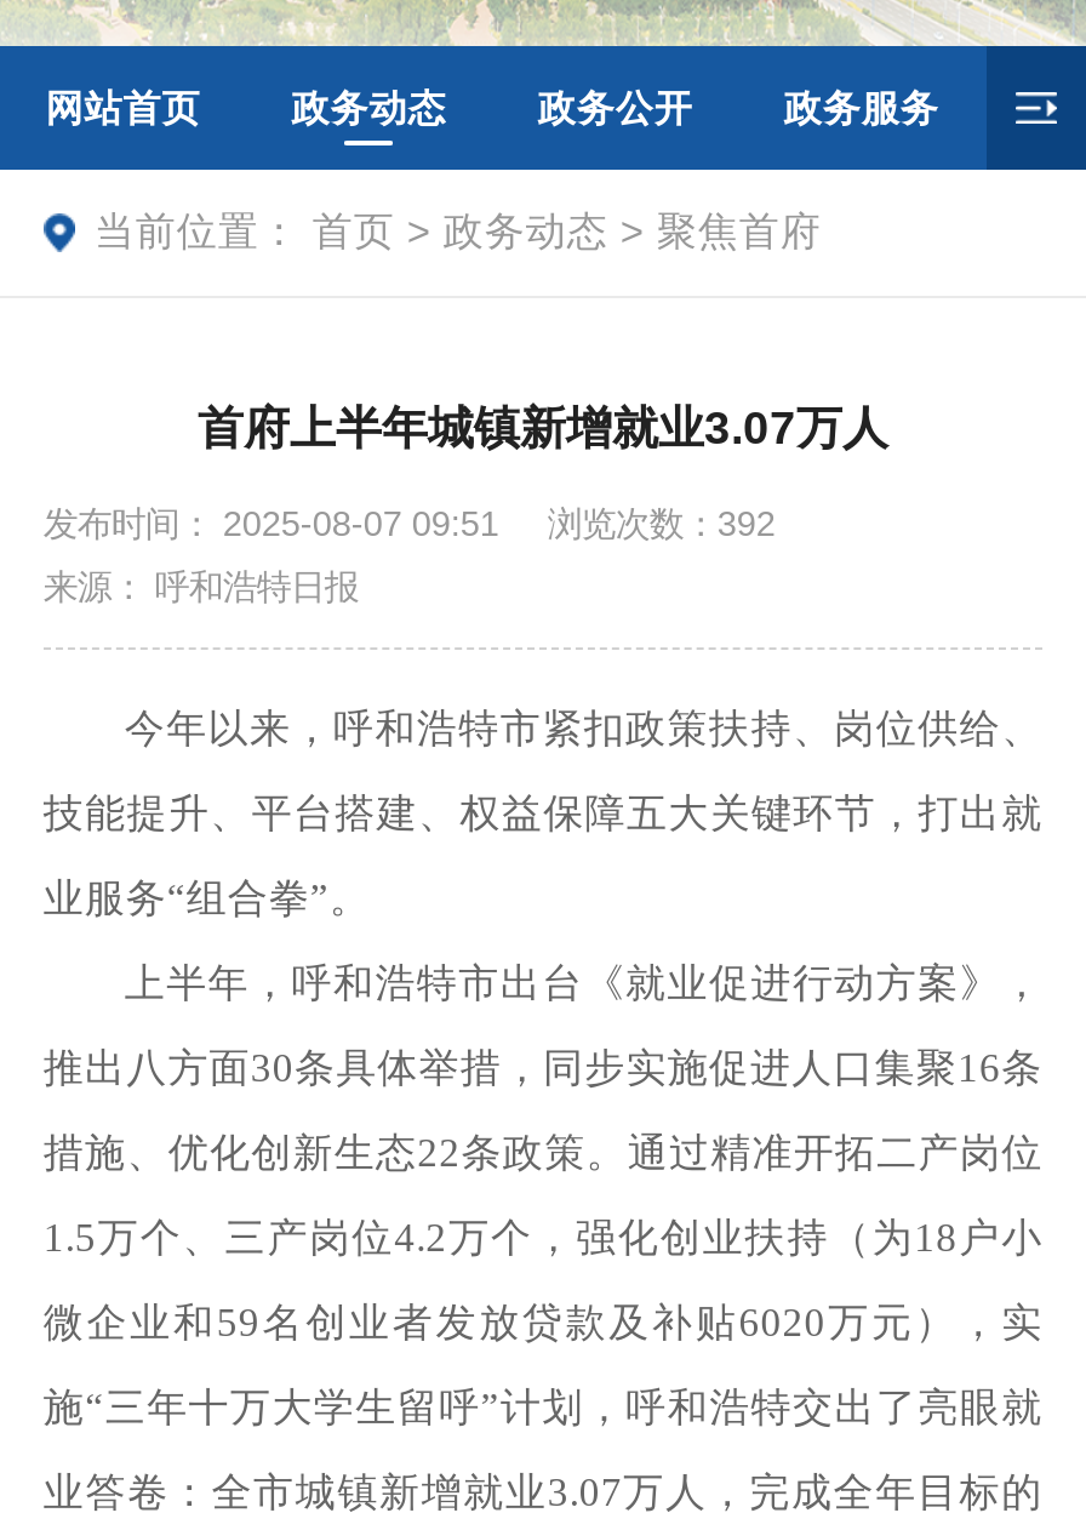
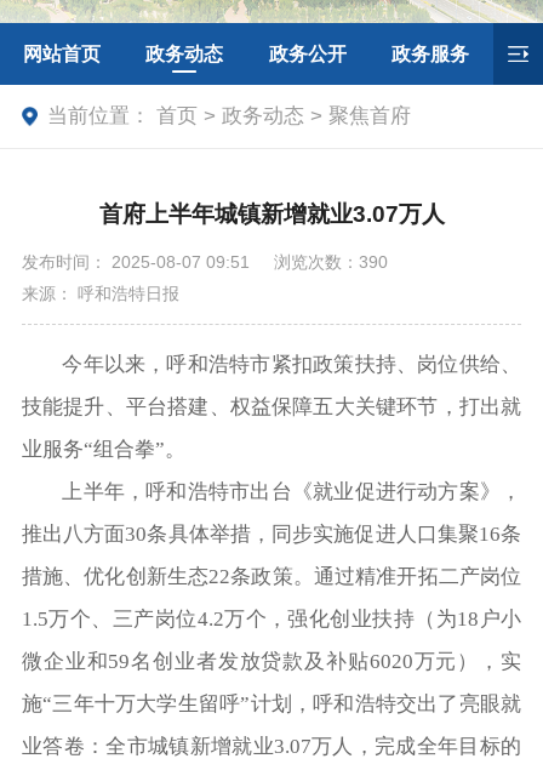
[43,504,775,543] 发布时间： 2025-08-07 09:51浏览次数：392 -> [22,252,388,272] 发布时间： 2025-08-07 09:51浏览次数：390

